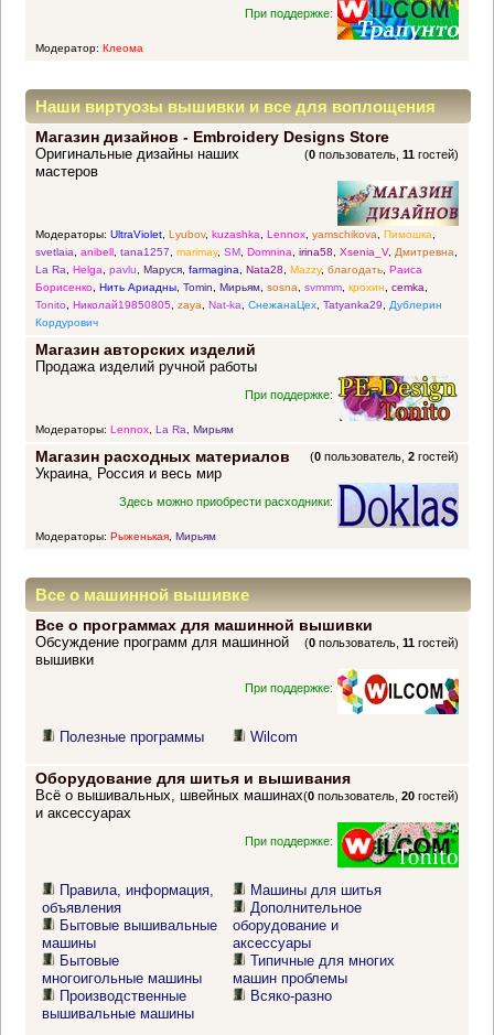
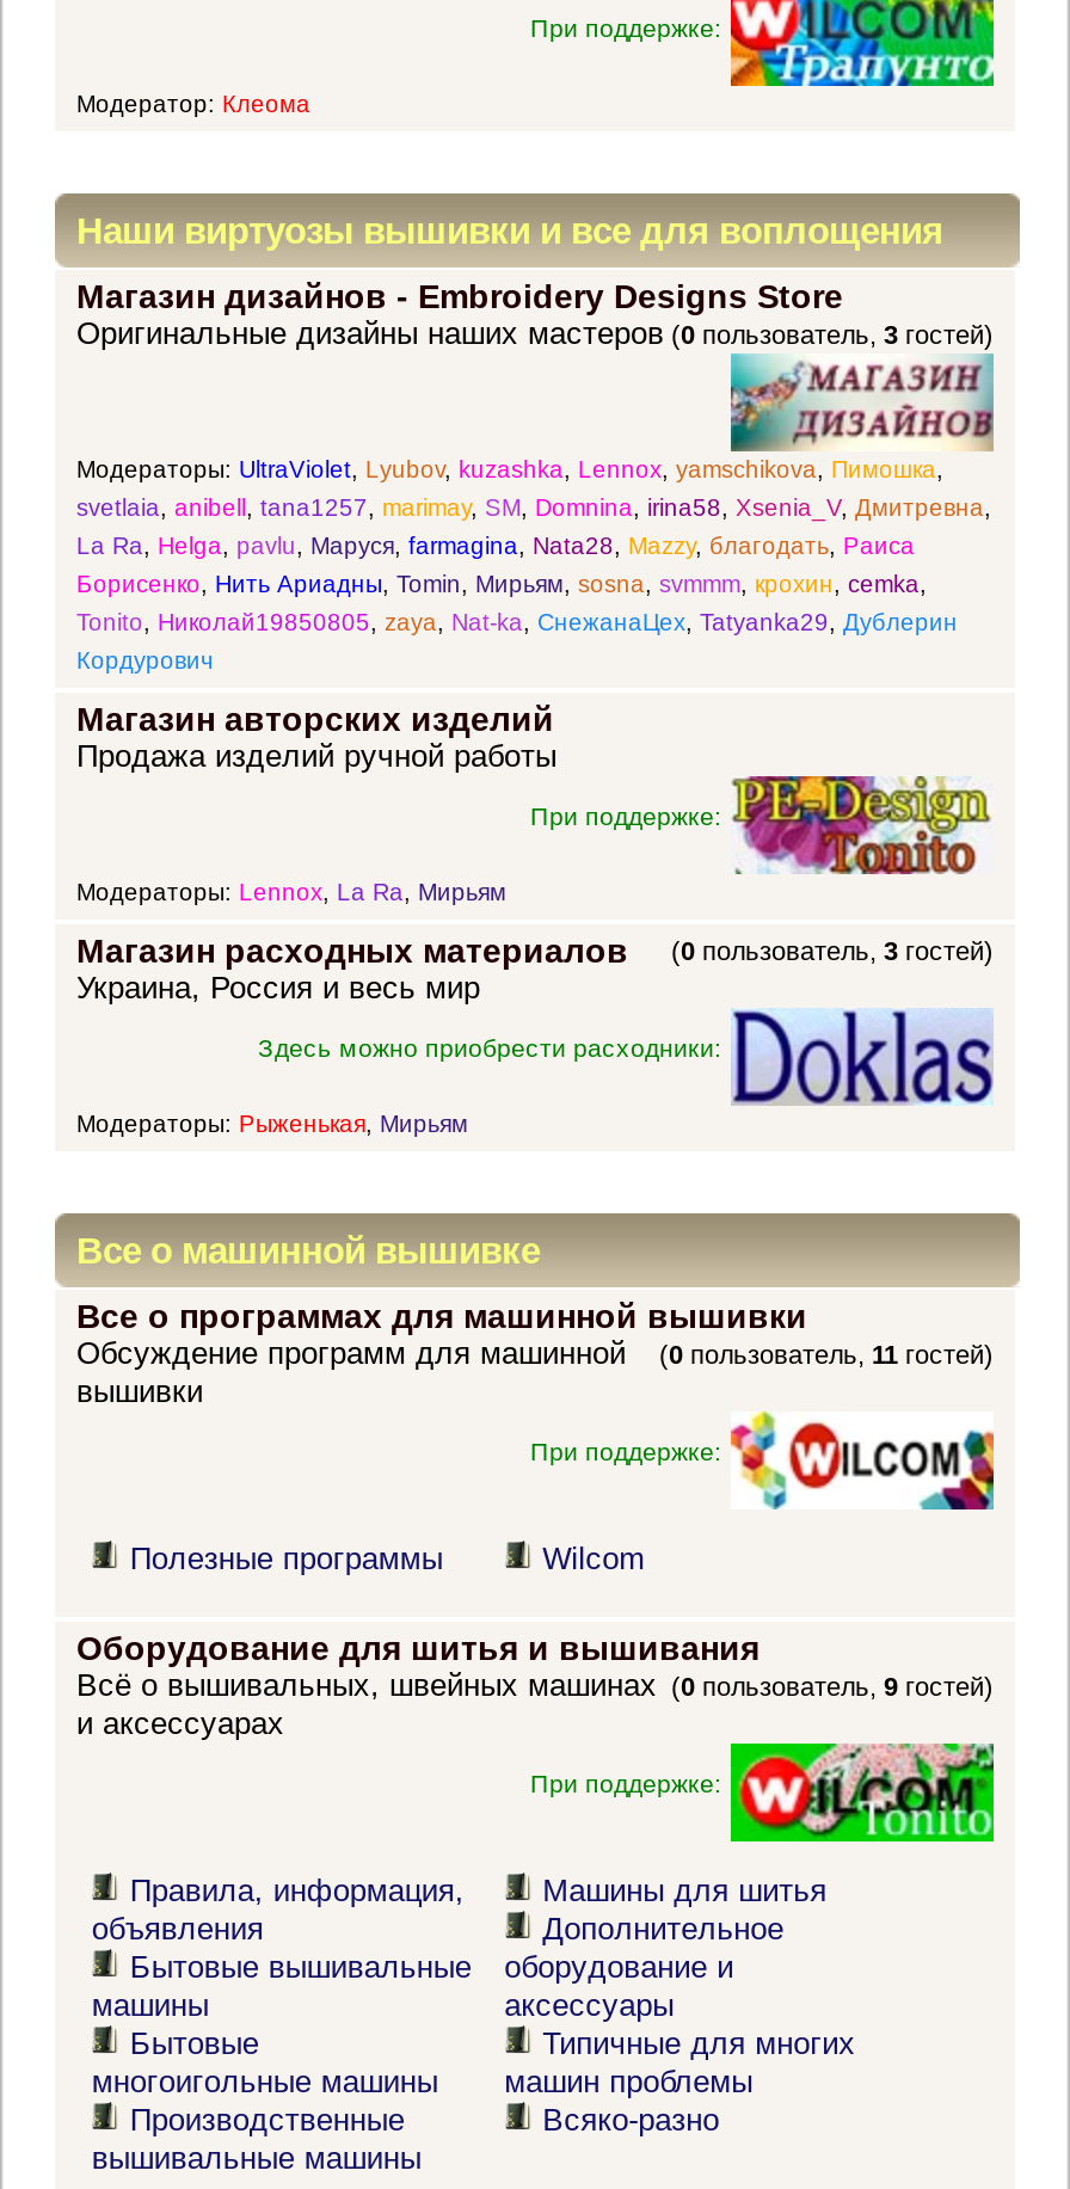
[35,146,459,180] (0 пользователь, 11 гостей) | Оригинальные дизайны наших | мастеров -> [76,316,994,352] (0 пользователь, 3 гостей) | Оригинальные дизайны наших мастеров
[310,450,459,463] (0 пользователь, 2 гостей) -> [671,937,994,966] (0 пользователь, 3 гостей)
[303,790,459,803] (0 пользователь, 20 гостей) -> [671,1673,994,1701] (0 пользователь, 9 гостей)

